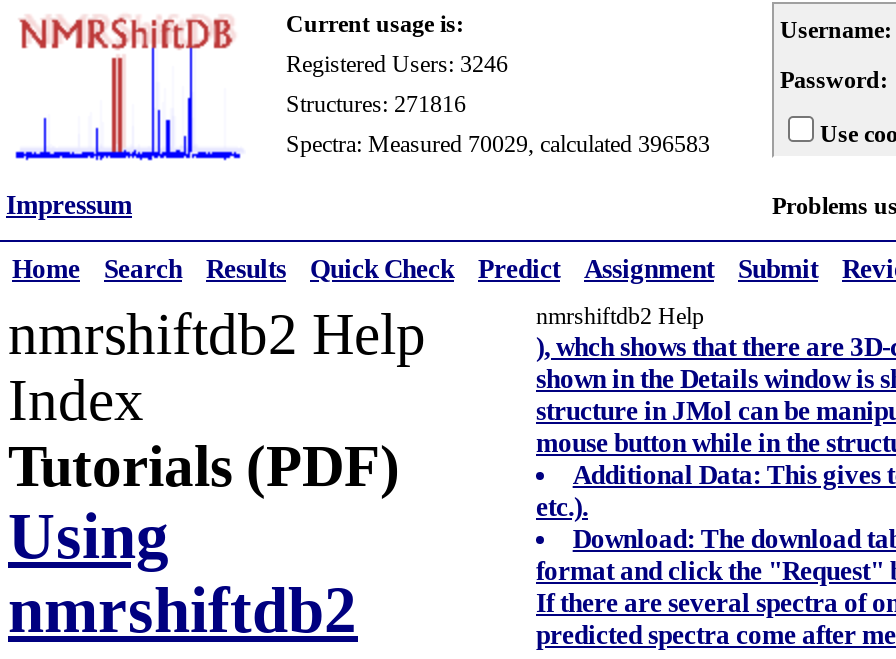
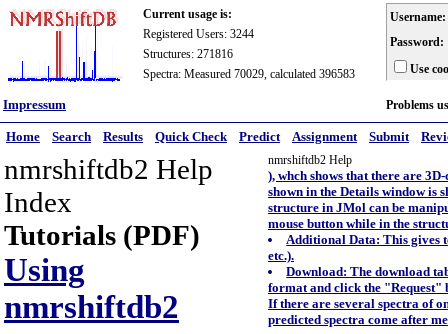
[286,50,508,78] Registered Users: 3246 -> [143,27,254,41] Registered Users: 3244

